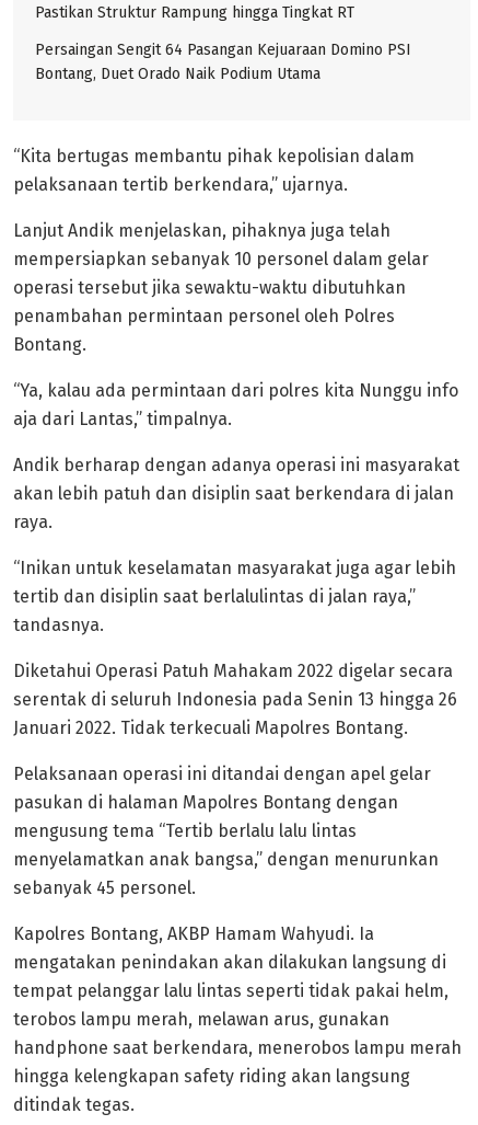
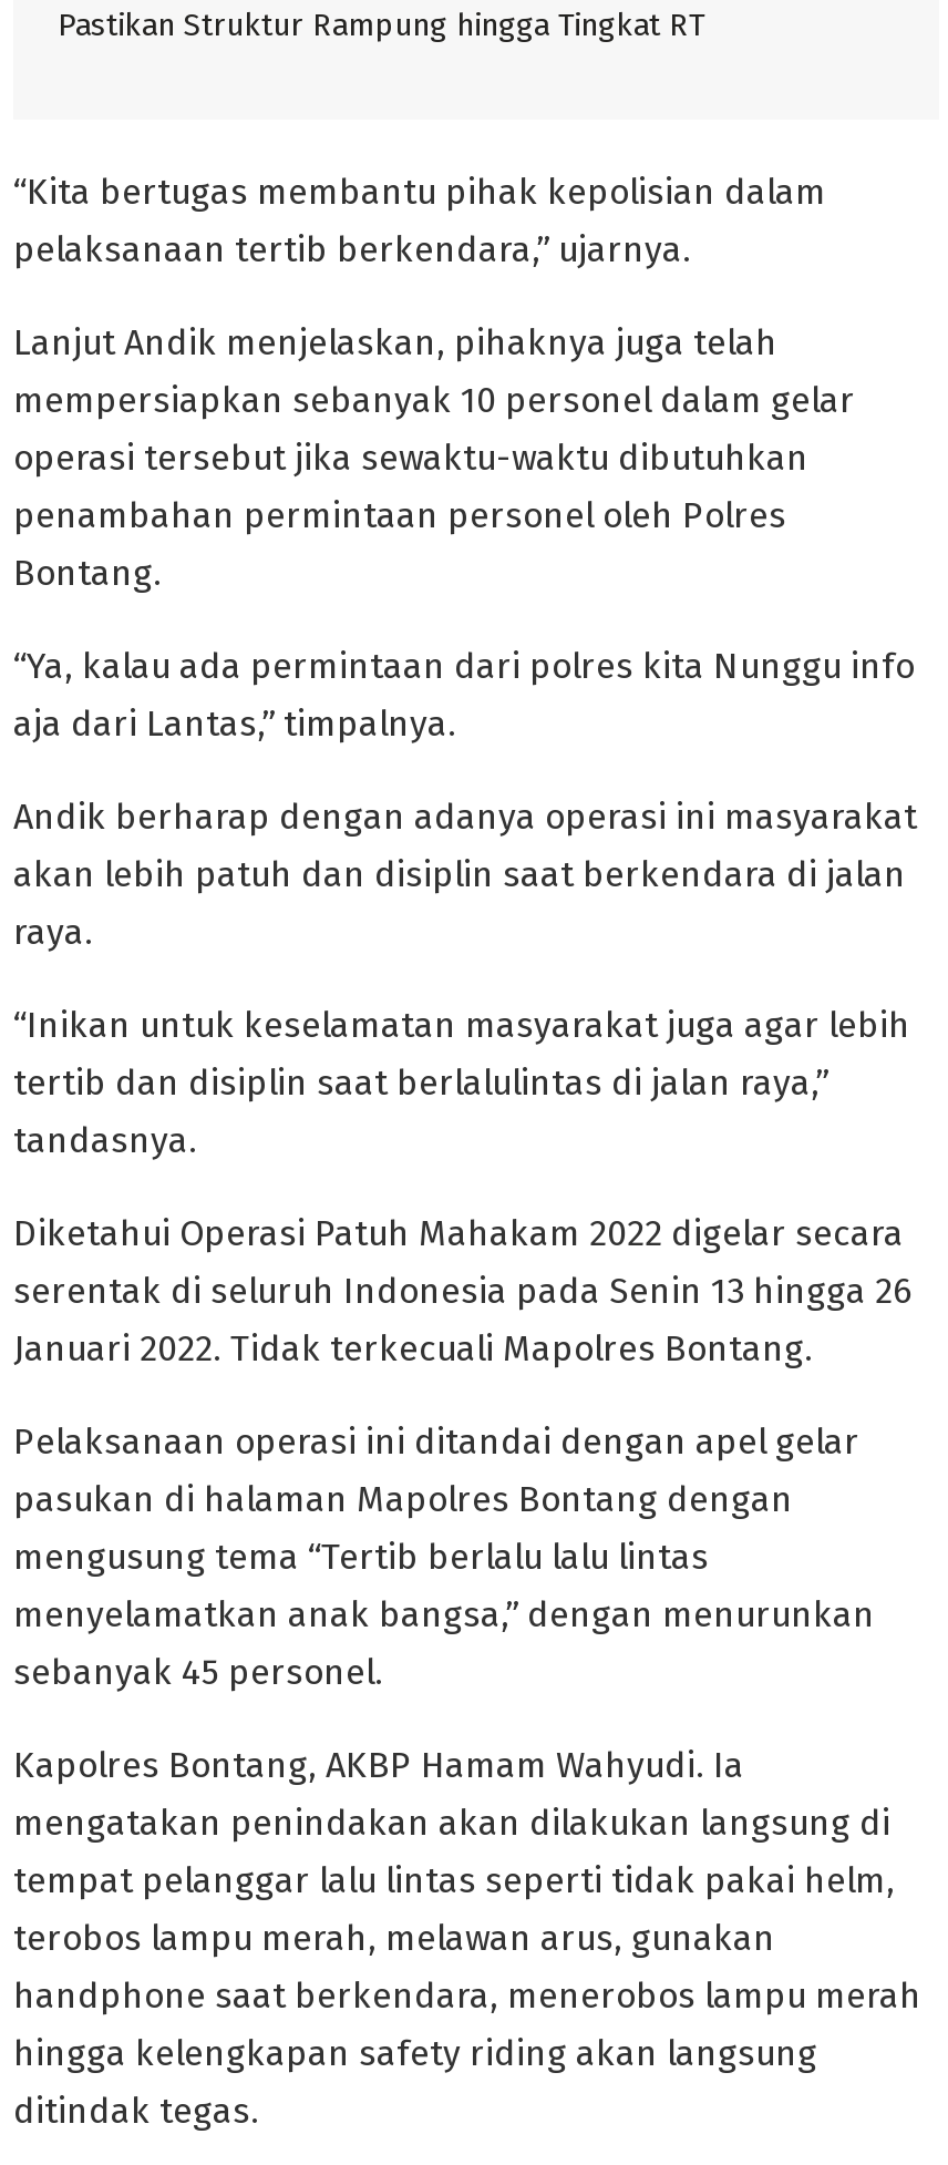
[35,41,411,83] Persaingan Sengit 64 Pasangan Kejuaraan Domino PSI | Bontang, Duet Orado Naik Podium Utama -> none

